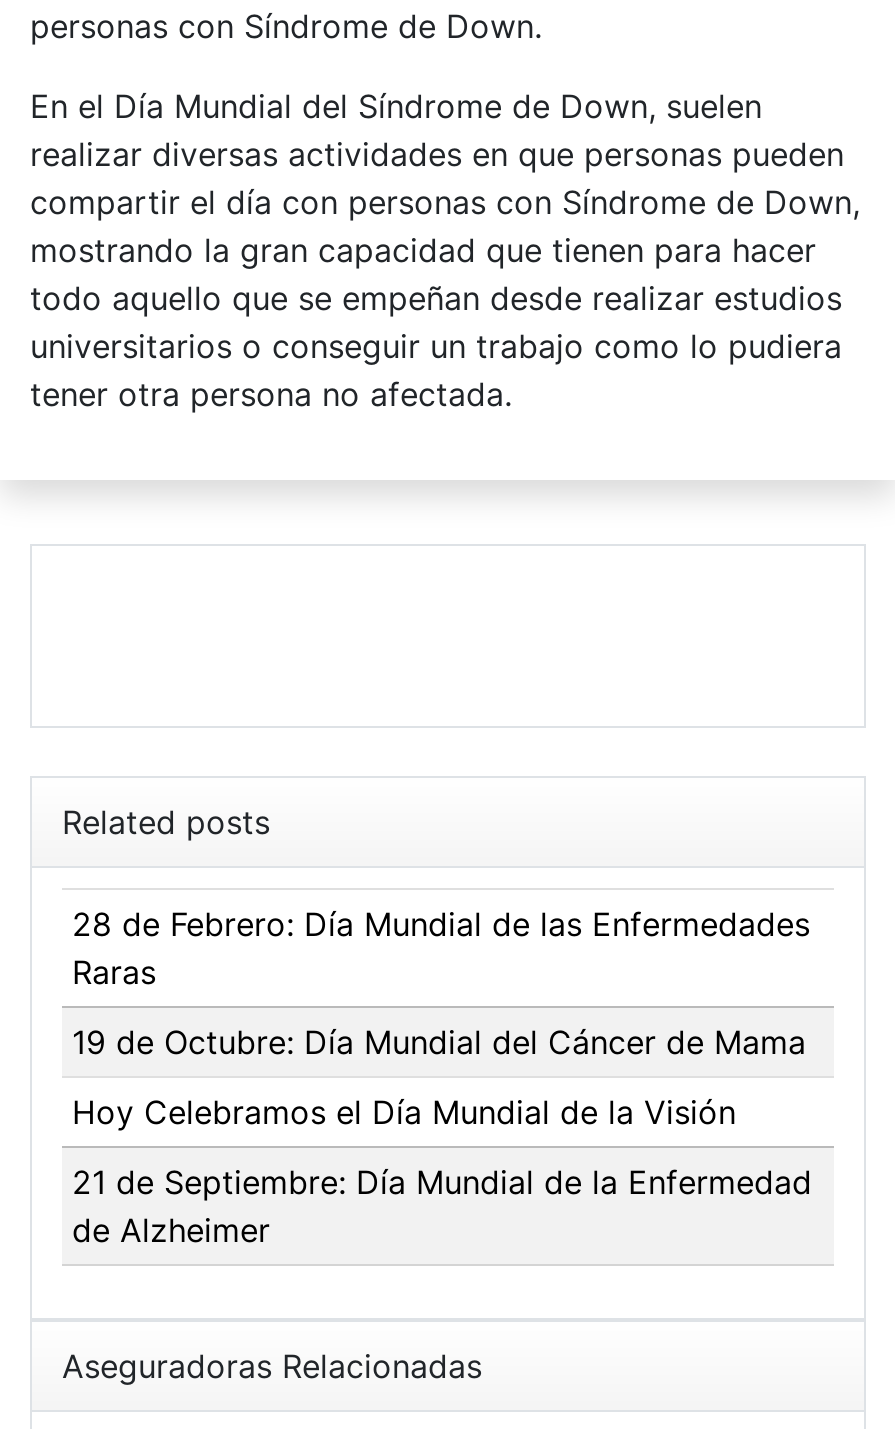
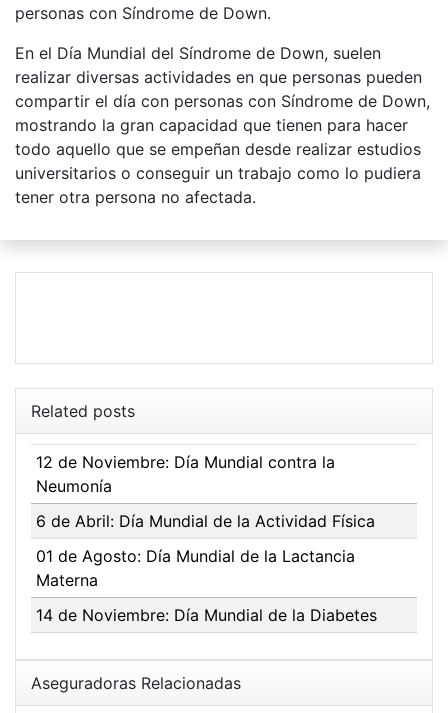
[72,903,810,991] 28 de Febrero: Día Mundial de las Enfermedades | Raras -> [36,452,335,496] 12 de Noviembre: Día Mundial contra la | Neumonía
[72,1021,806,1061] 19 de Octubre: Día Mundial del Cáncer de Mama -> [36,511,375,531] 6 de Abril: Día Mundial de la Actividad Física
[72,1091,736,1131] Hoy Celebramos el Día Mundial de la Visión -> [36,546,355,590] 01 de Agosto: Día Mundial de la Lactancia | Materna
[72,1161,812,1249] 21 de Septiembre: Día Mundial de la Enfermedad | de Alzheimer -> [36,605,377,625] 14 de Noviembre: Día Mundial de la Diabetes

